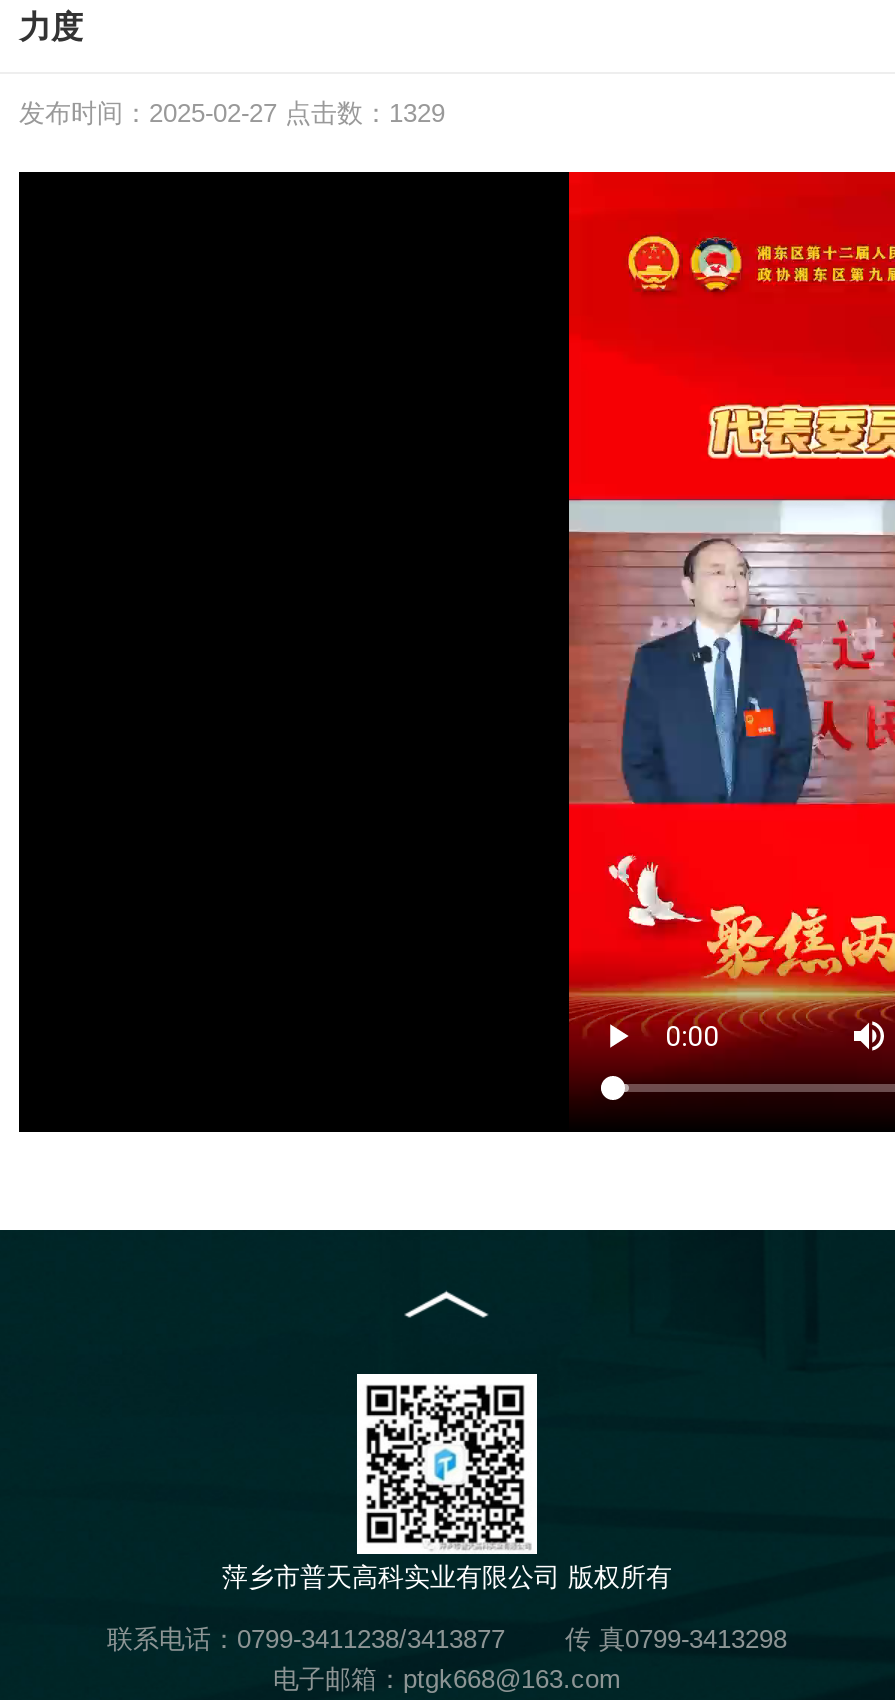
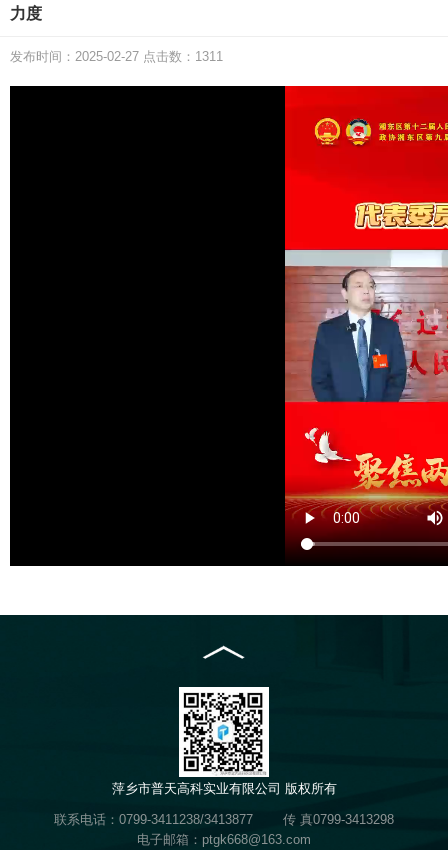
[19,97,445,127] 发布时间：2025-02-27 点击数：1329 -> [10,49,223,64] 发布时间：2025-02-27 点击数：1311

